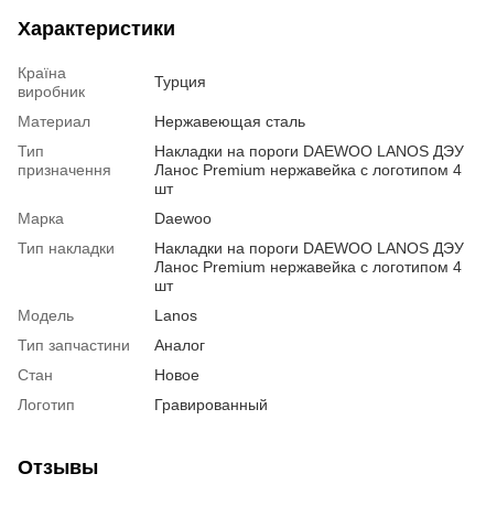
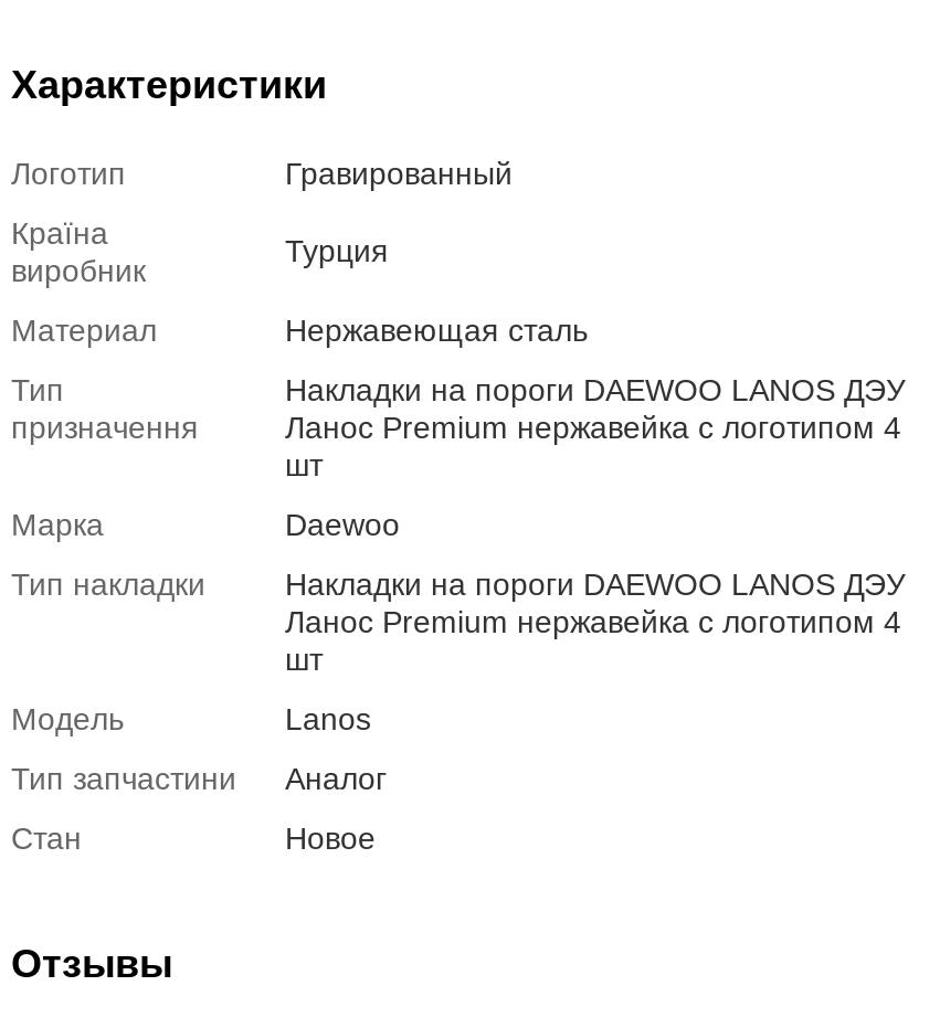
moved [18,63,464,383] -> [11,214,906,855]: Країна | виробник | Турция | ... | Стан | Новое
moved [18,395,268,413] -> [11,155,513,190]: Логотип | Гравированный

